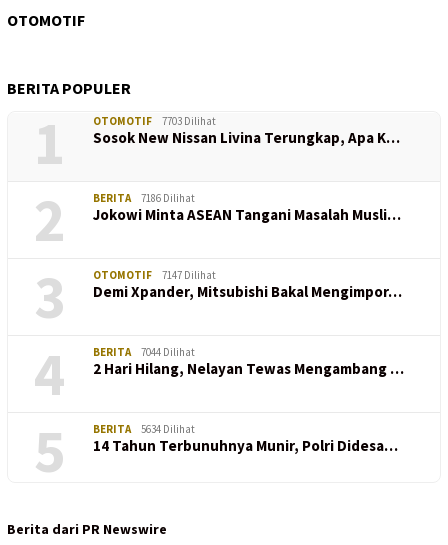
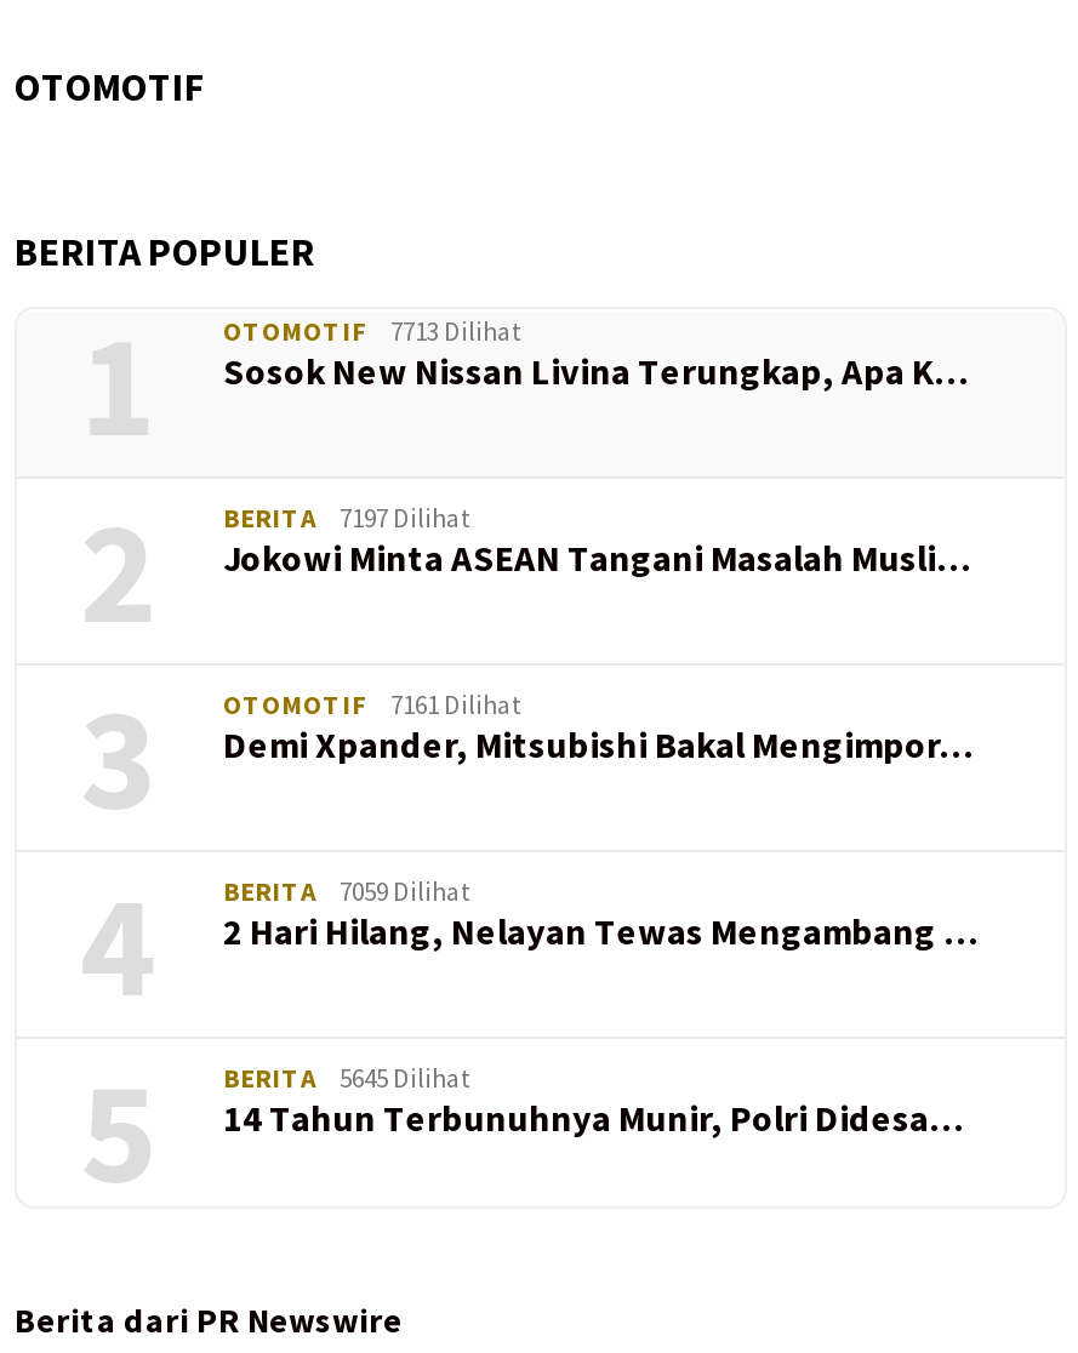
[93,114,216,128] OTOMOTIF 7703 Dilihat -> [223,314,521,348] OTOMOTIF 7713 Dilihat
[93,191,195,205] BERITA 7186 Dilihat -> [223,501,470,535] BERITA 7197 Dilihat
[93,268,216,282] OTOMOTIF 7147 Dilihat -> [223,687,521,721] OTOMOTIF 7161 Dilihat
[93,345,195,359] BERITA 7044 Dilihat -> [223,874,470,908] BERITA 7059 Dilihat
[93,422,195,436] BERITA 5634 Dilihat -> [223,1061,470,1095] BERITA 5645 Dilihat

